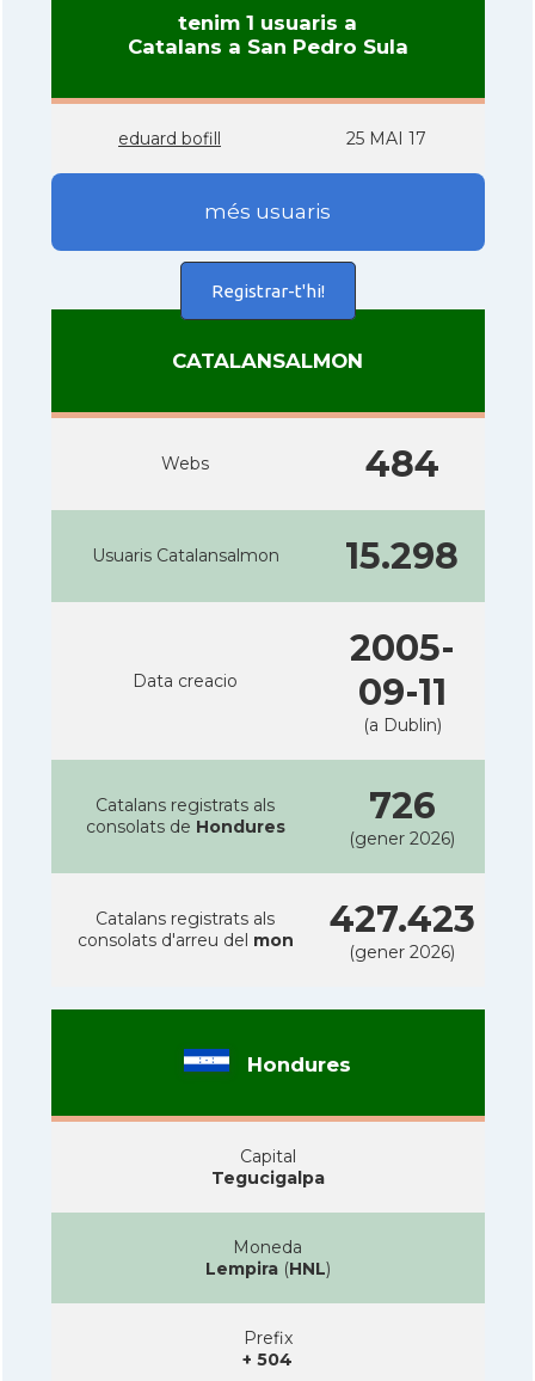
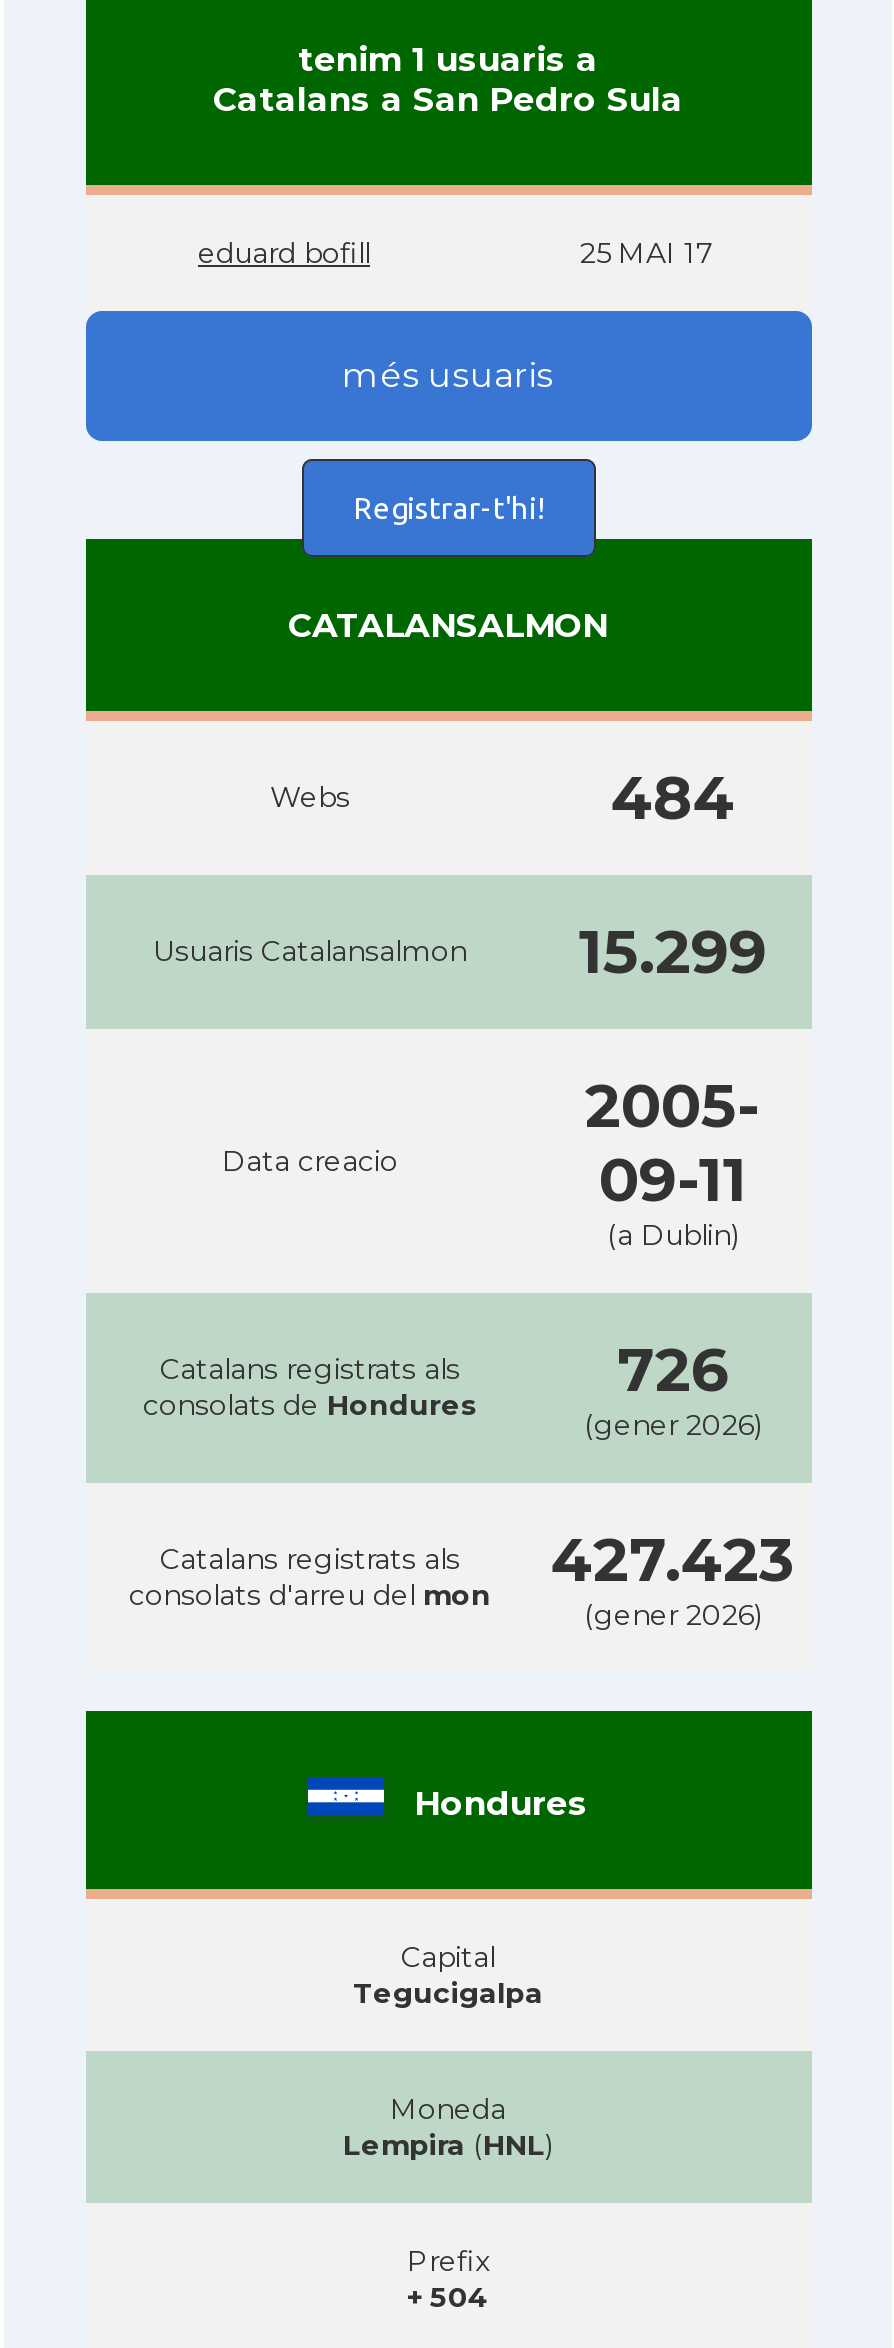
[345,534,459,578] 15.298 -> [579,915,767,989] 15.299

